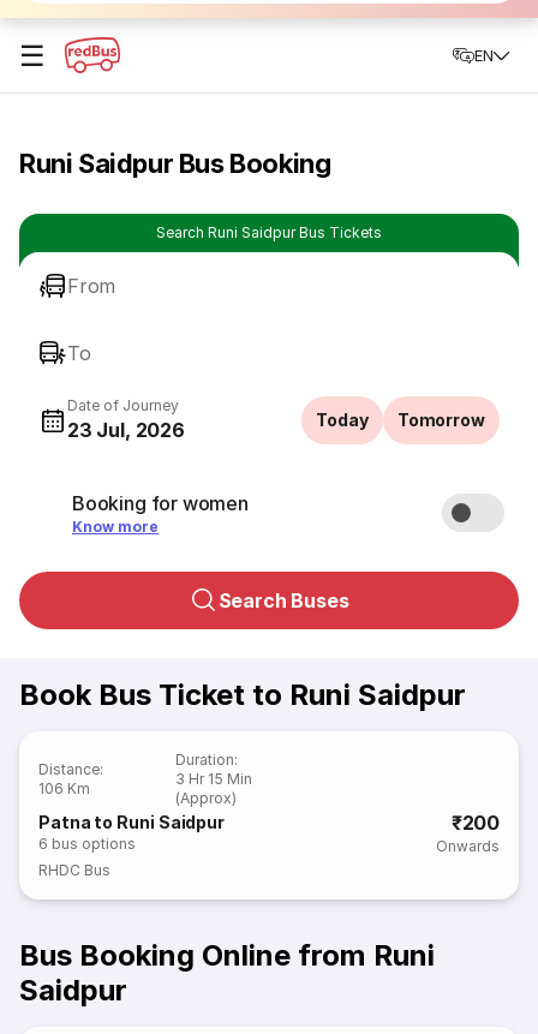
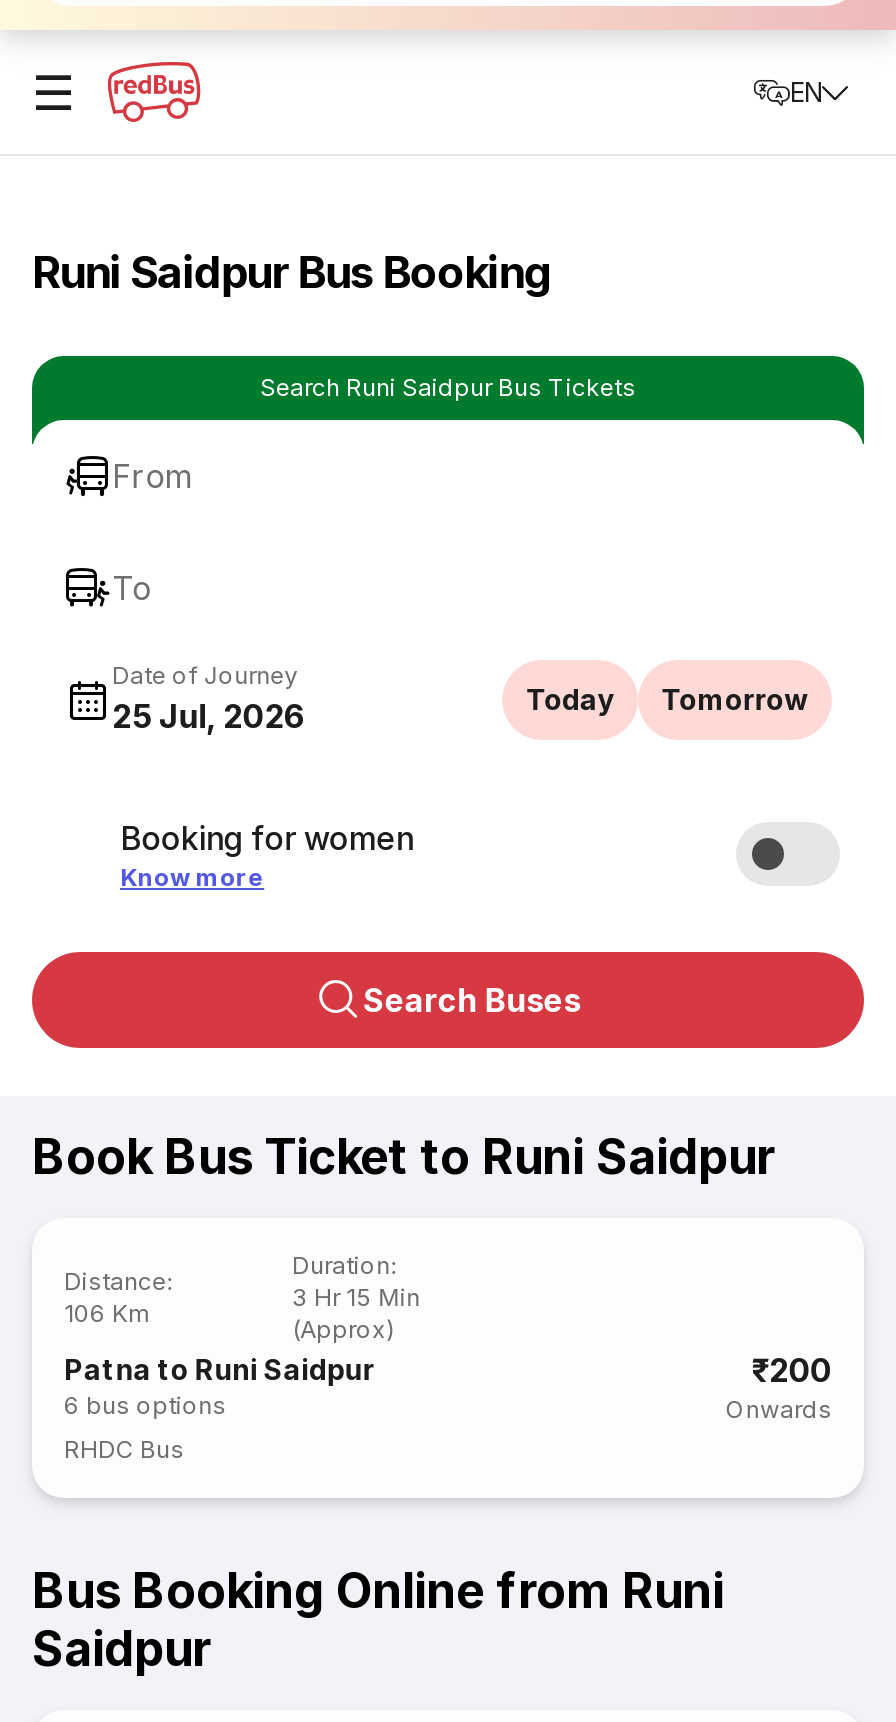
[67,418,185,442] 23 Jul, 2026 -> [112,696,306,736] 25 Jul, 2026

